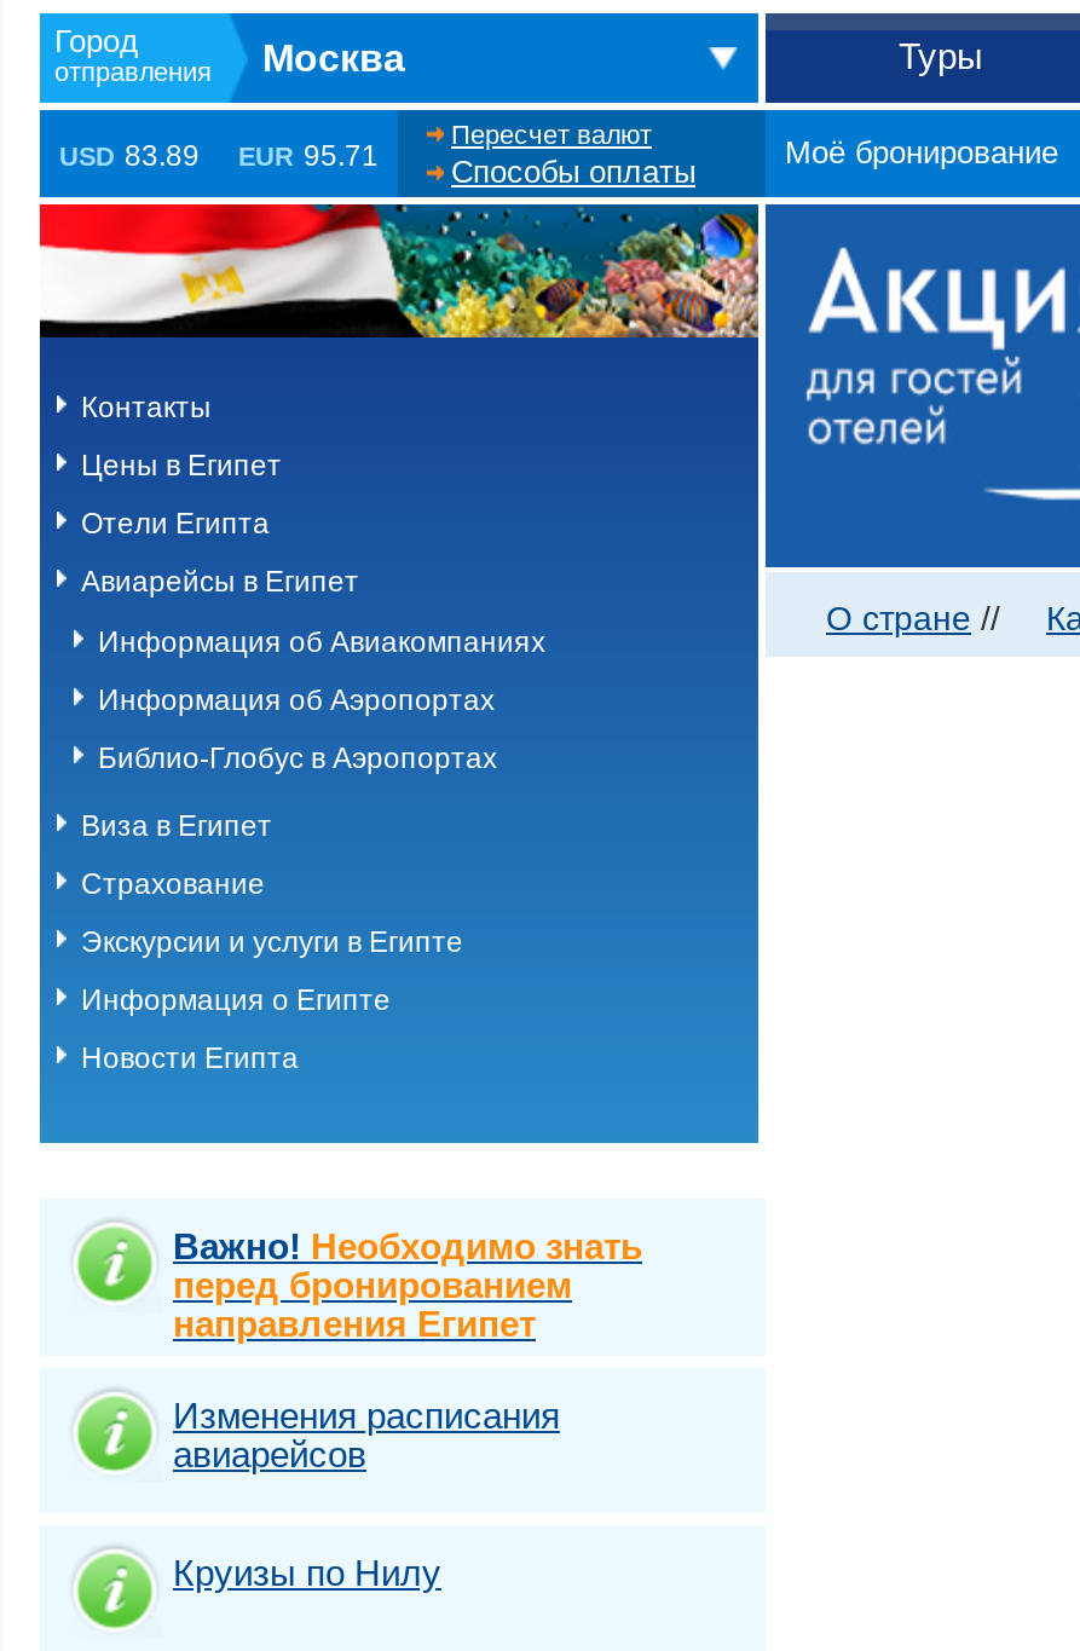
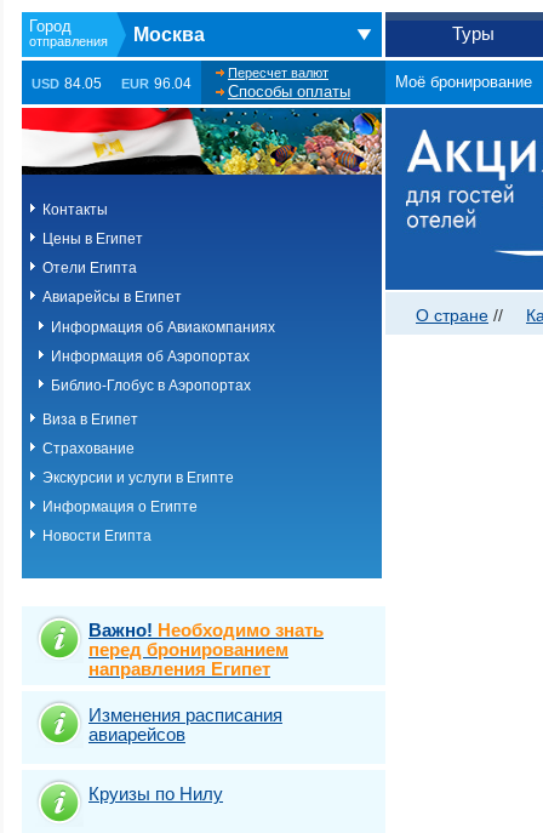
[59,139,200,173] USD 83.89 -> [32,75,102,92] USD 84.05
[238,139,379,173] EUR 95.71 -> [121,75,192,92] EUR 96.04

